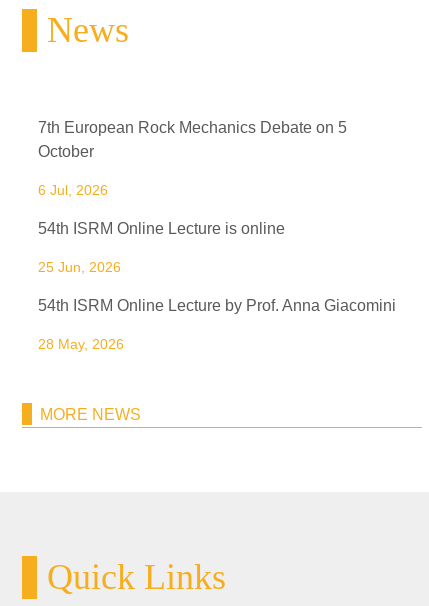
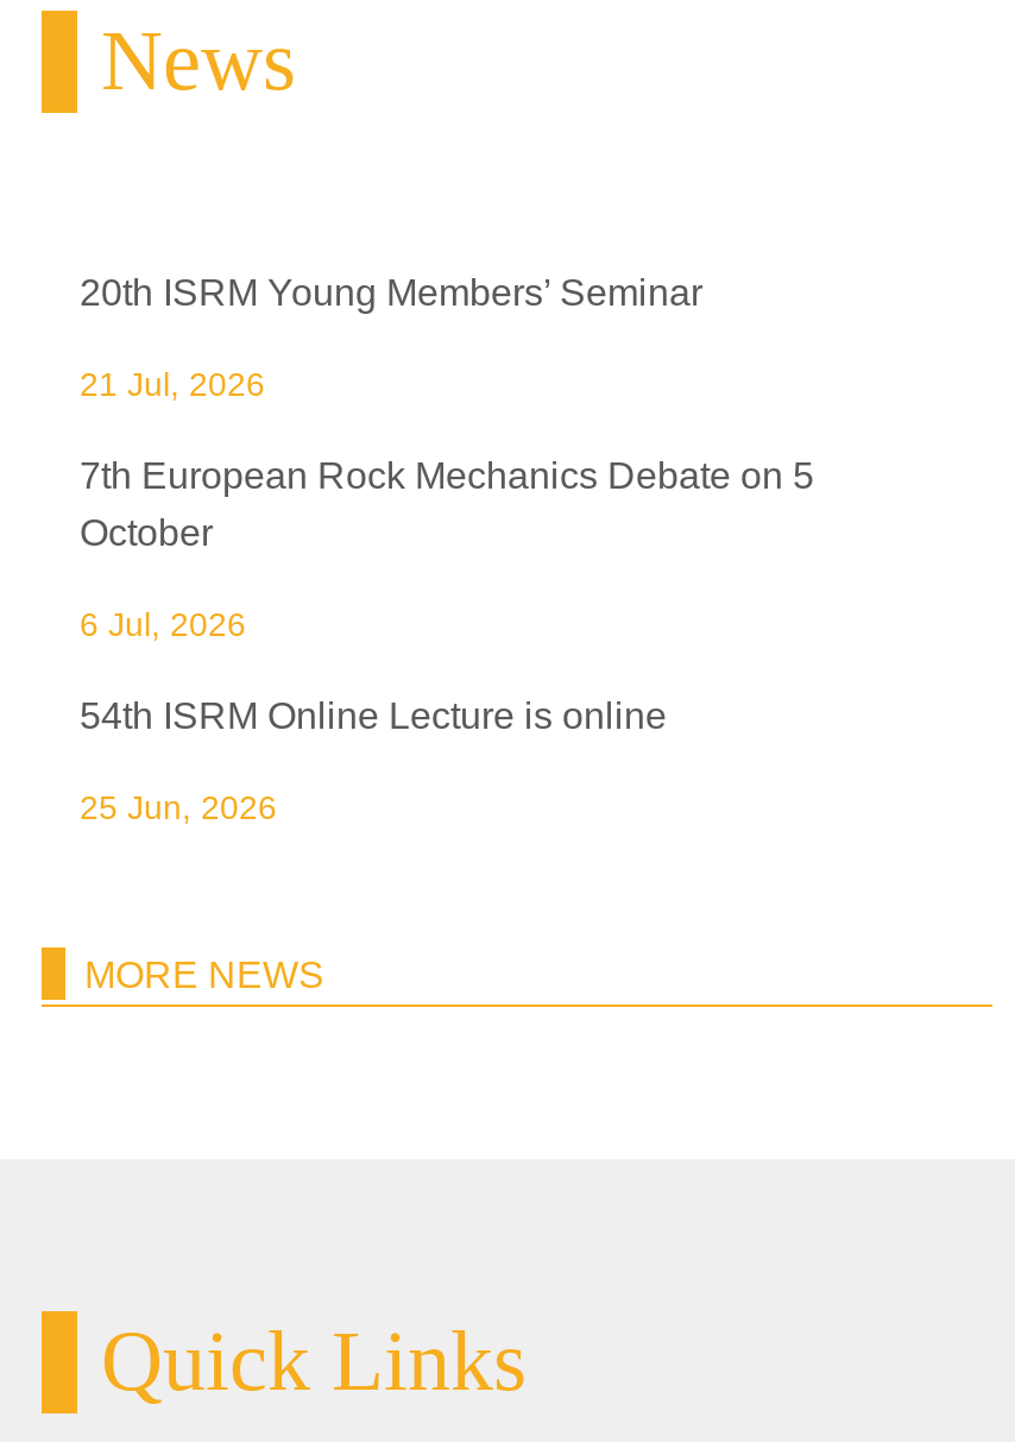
none -> [80,272,702,402] 20th ISRM Young Members’ Seminar | 21 Jul, 2026
moved [38,119,347,275] -> [80,455,814,825]: 7th European Rock Mechanics Debate on 5 | October | 6 Jul, 2026 | 54th ISRM Online Lecture is online | 25 Jun, 2026
[38,297,396,352] 54th ISRM Online Lecture by Prof. Anna Giacomini | 28 May, 2026 -> none

